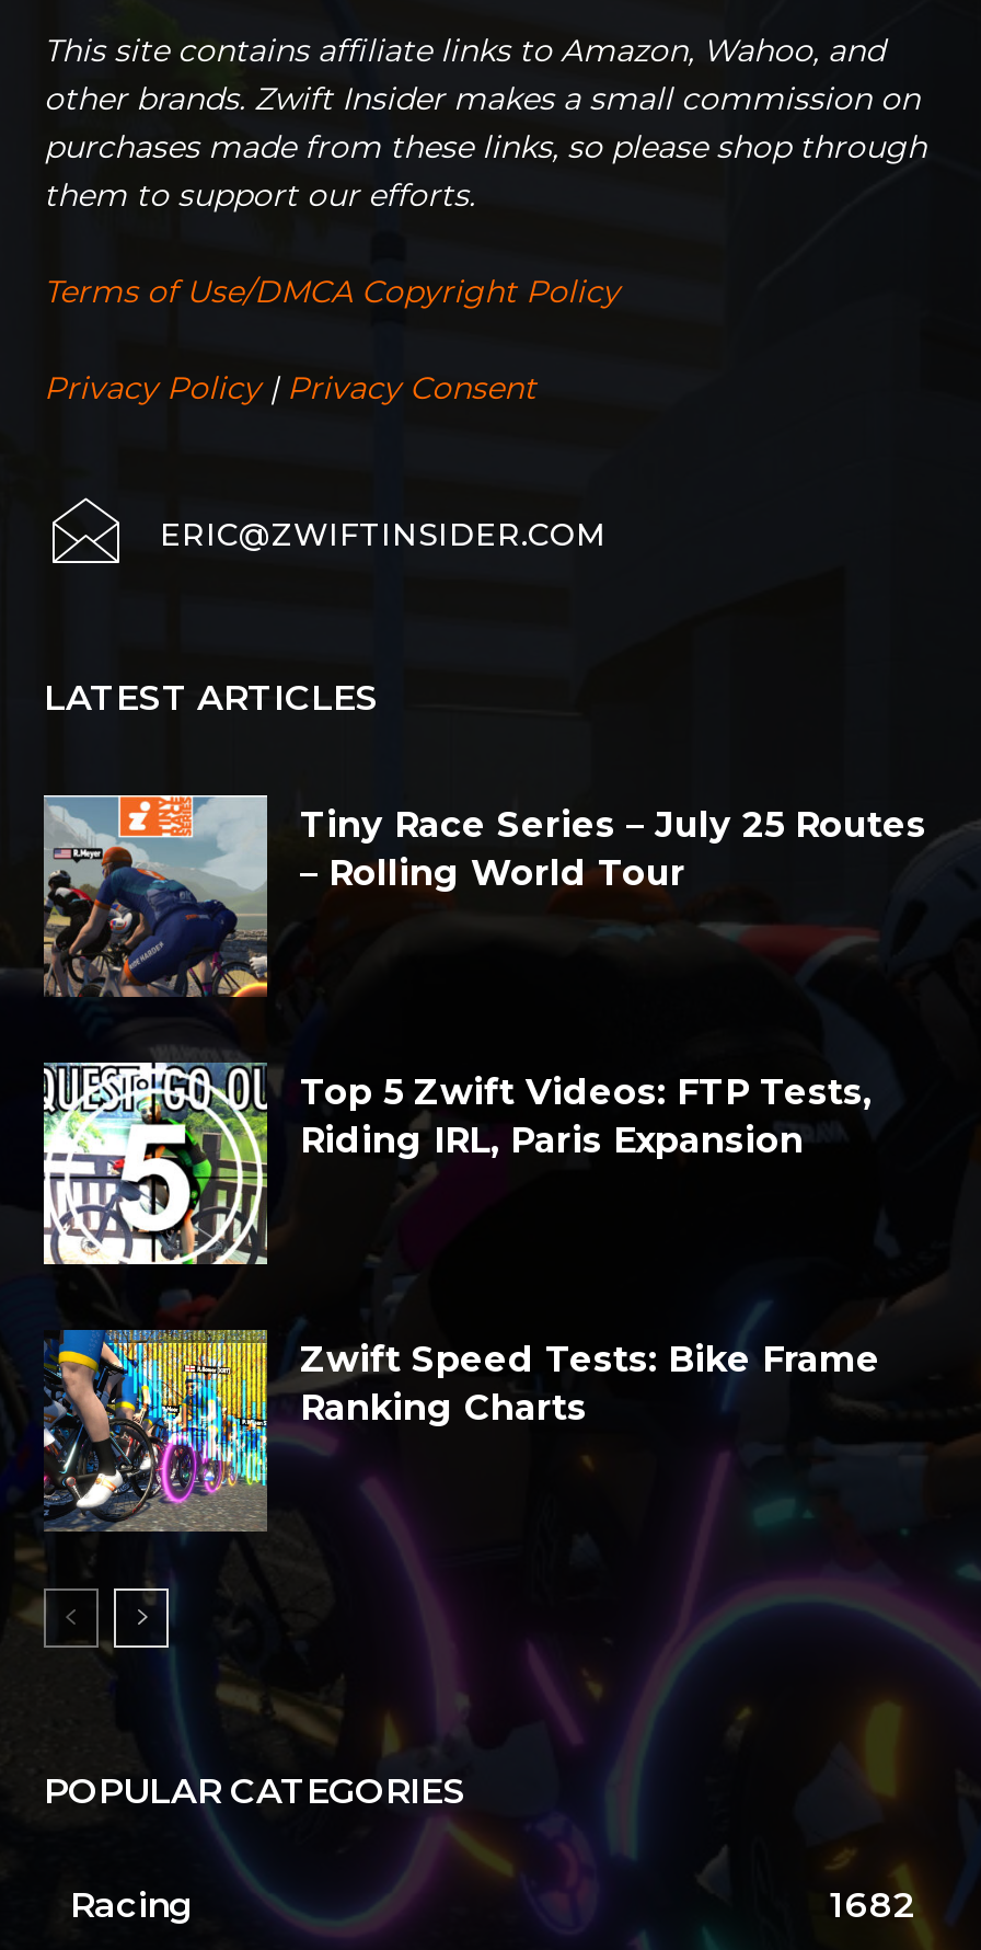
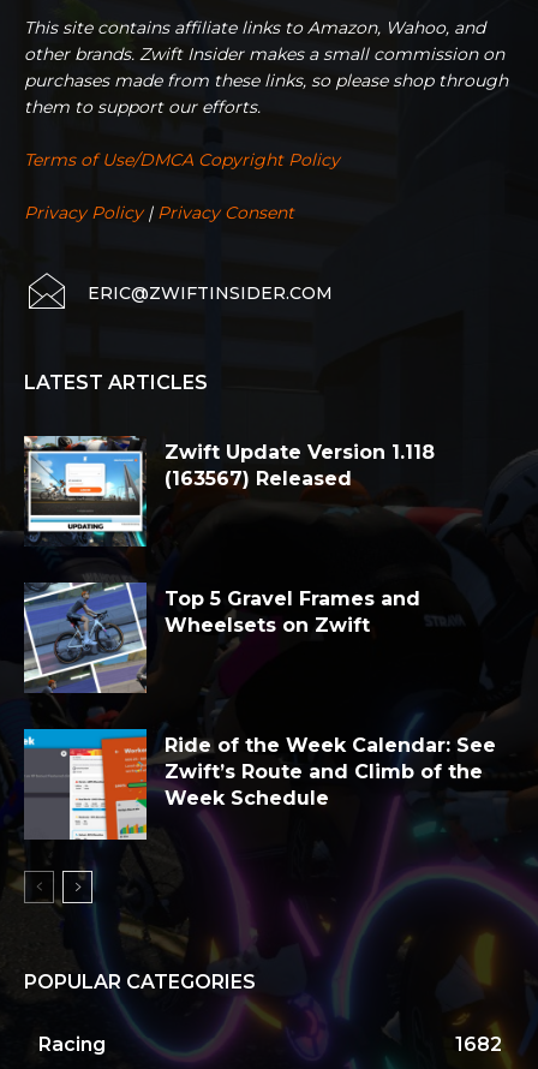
[42,793,926,999] [image] | Tiny Race Series – July 25 Routes | – Rolling World Tour -> [24,435,435,548] [image] | Zwift Update Version 1.118 | (163567) Released
[42,1063,872,1266] [image] | Top 5 Zwift Videos: FTP Tests, | Riding IRL, Paris Expansion -> [23,581,420,694] [image] | Top 5 Gravel Frames and | Wheelsets on Zwift
[44,1328,880,1532] [image] | Zwift Speed Tests: Bike Frame | Ranking Charts -> [23,728,496,840] [image] | Ride of the Week Calendar: See | Zwift’s Route and Climb of the | Week Schedule

